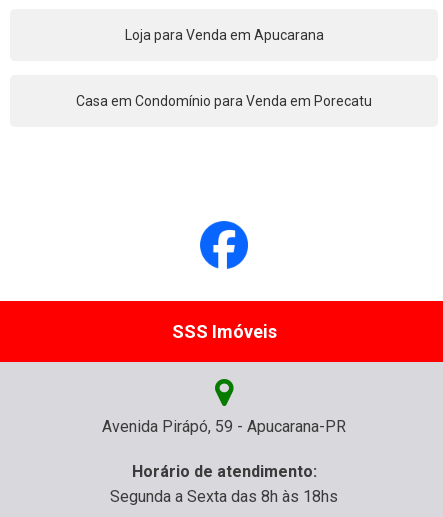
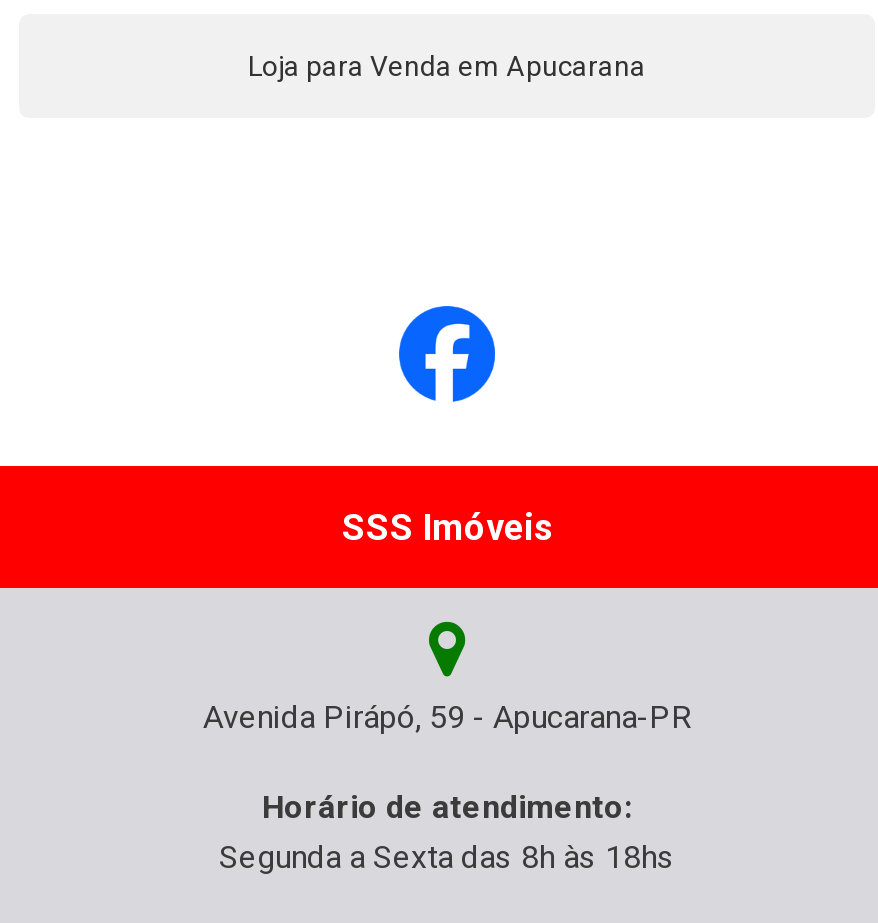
[76,93,372,109] Casa em Condomínio para Venda em Porecatu -> none

